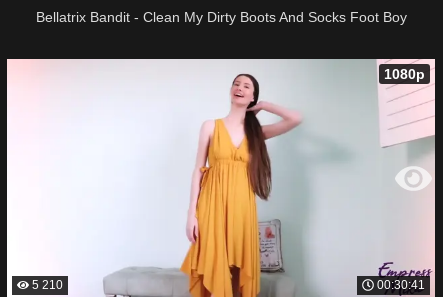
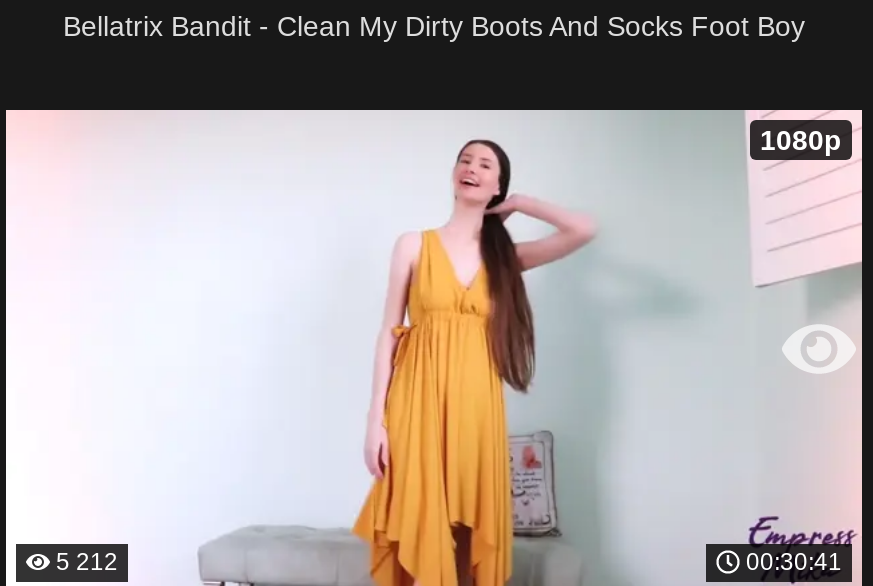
[29,278,63,292] 5 210 -> [50,548,118,576] 5 212

